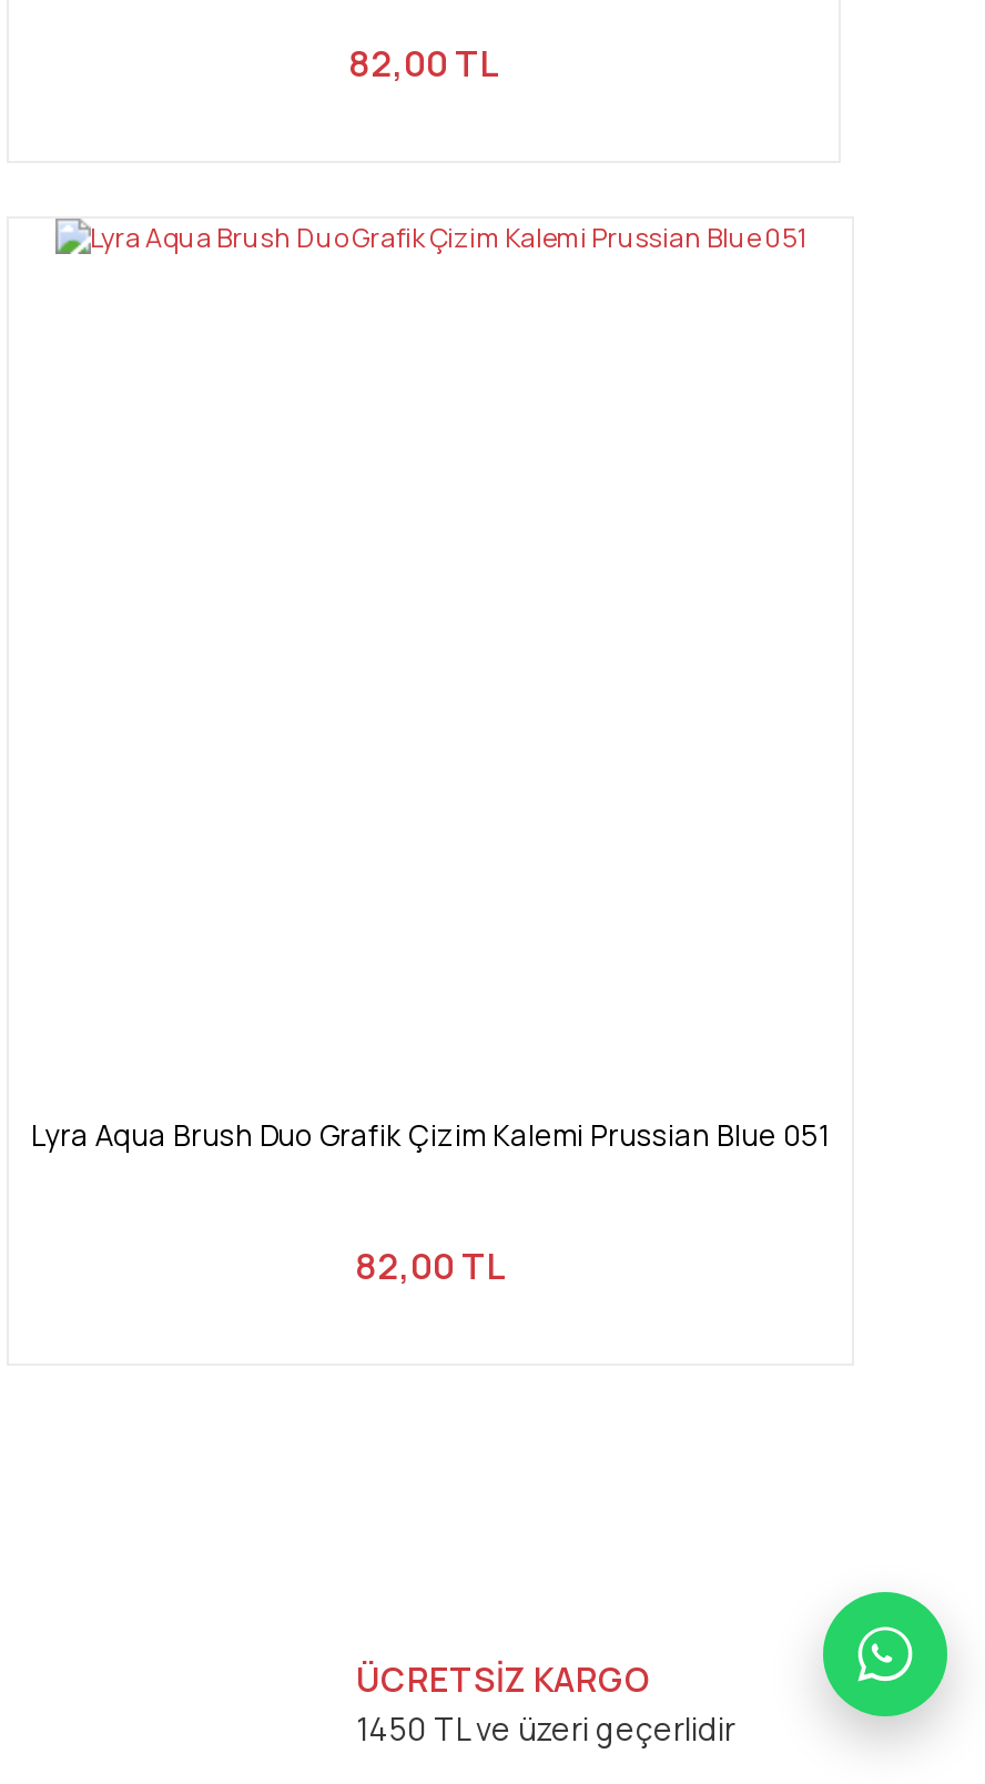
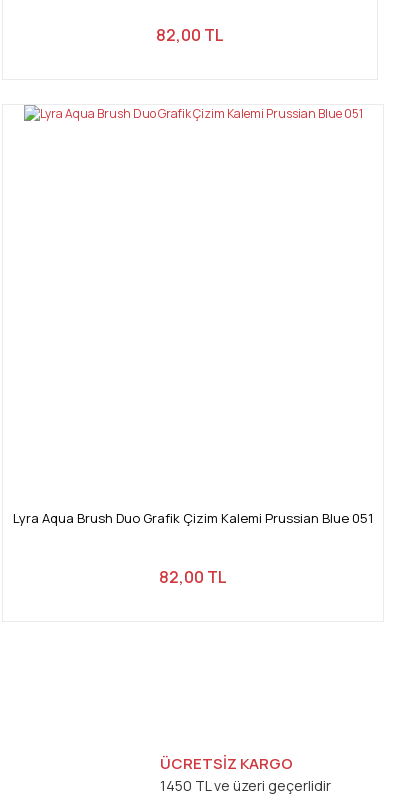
[810,1588,961,1752] [image] -> none

